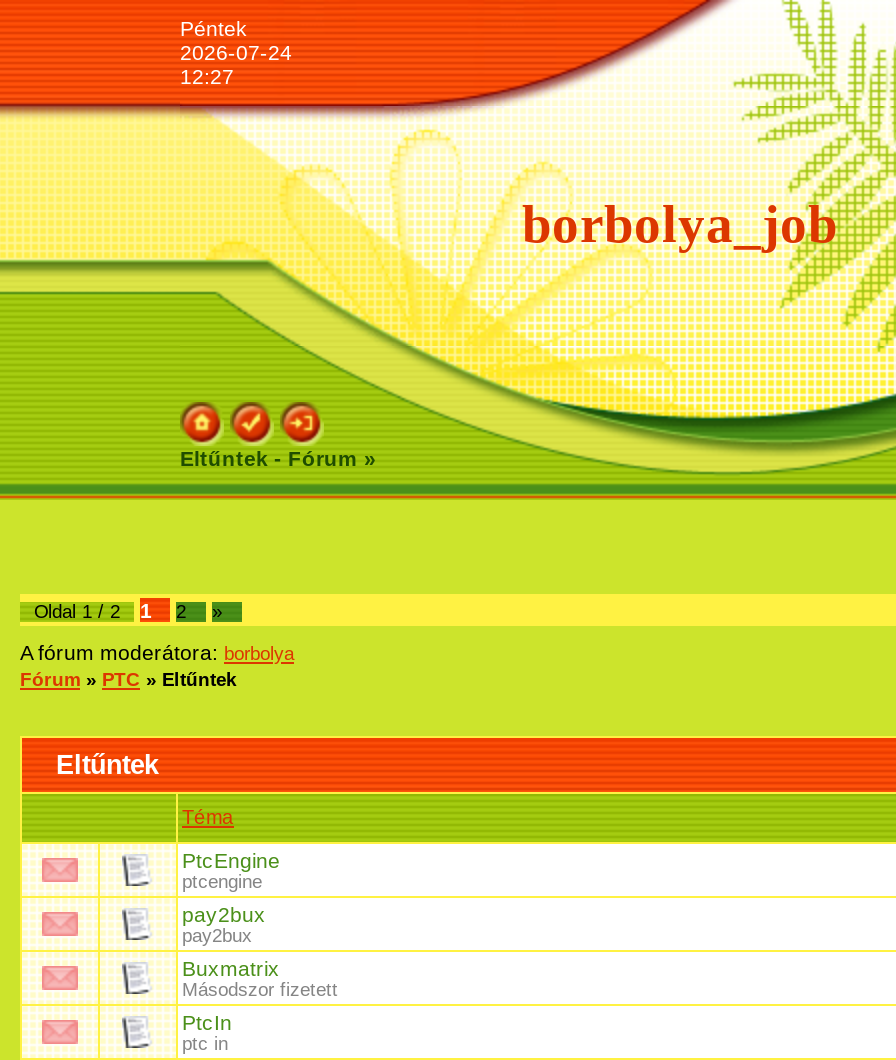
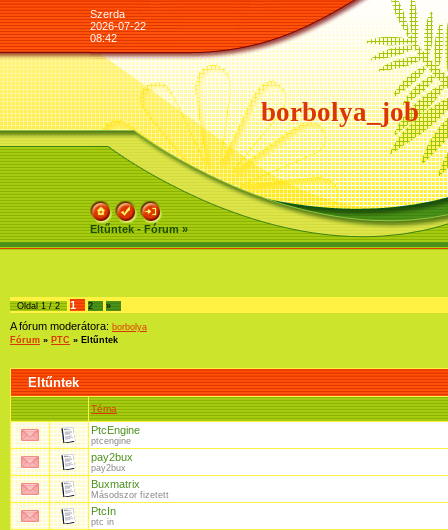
[180,16,292,88] Péntek | 2026-07-24 | 12:27 -> [90,8,146,44] Szerda | 2026-07-22 | 08:42

